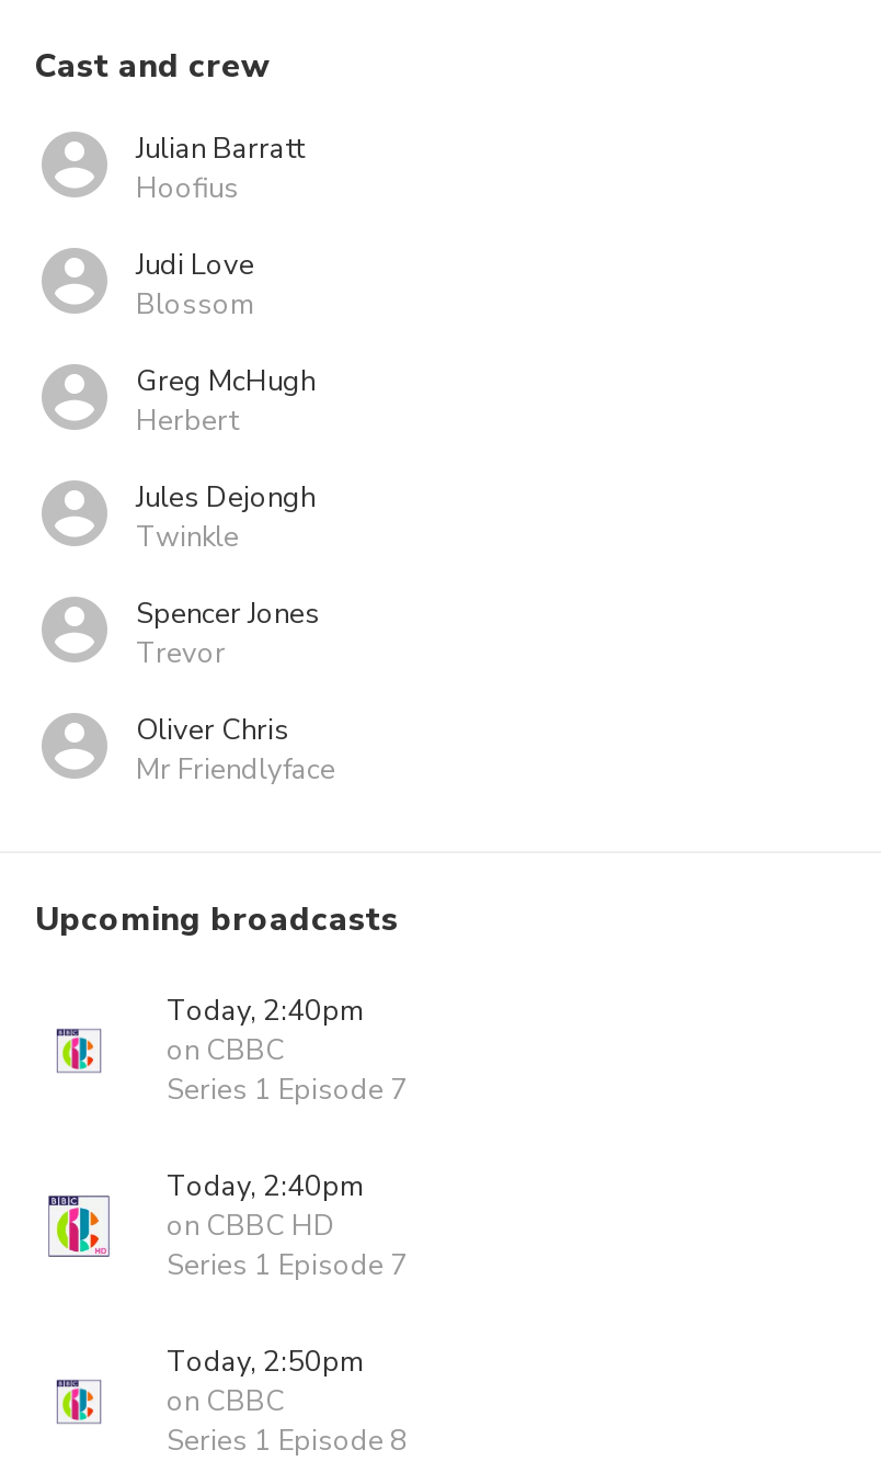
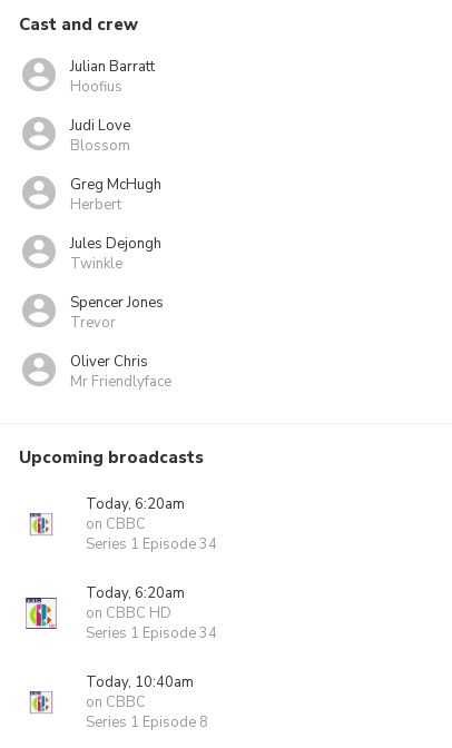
[167,992,364,1031] Today, 2:40pm -> [86,494,185,514] Today, 6:20am
[167,1070,408,1110] Series 1 Episode 7 -> [86,534,217,554] Series 1 Episode 34
[167,1167,364,1207] Today, 2:40pm -> [86,583,185,603] Today, 6:20am
[167,1246,408,1285] Series 1 Episode 7 -> [86,623,217,643] Series 1 Episode 34
[167,1343,364,1382] Today, 2:50pm -> [86,672,194,692] Today, 10:40am

